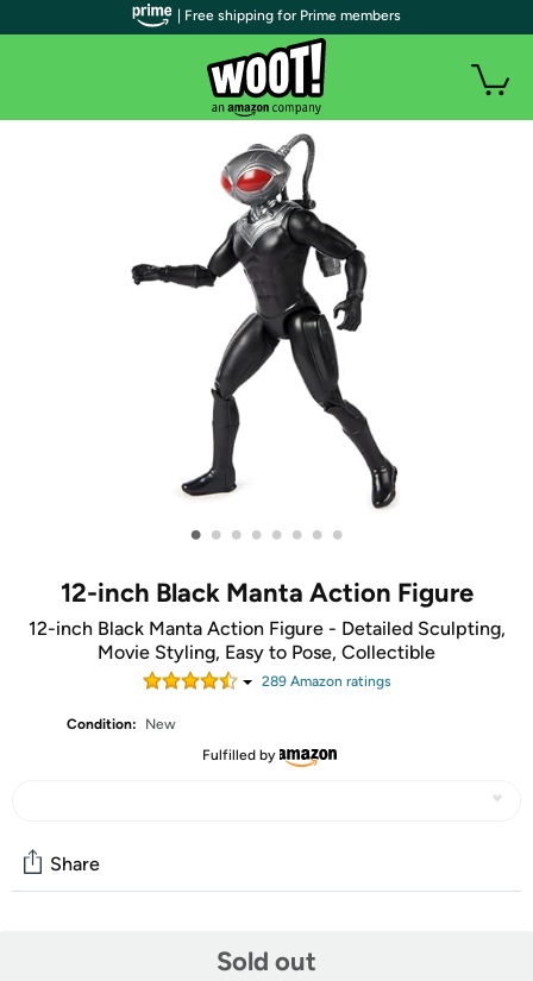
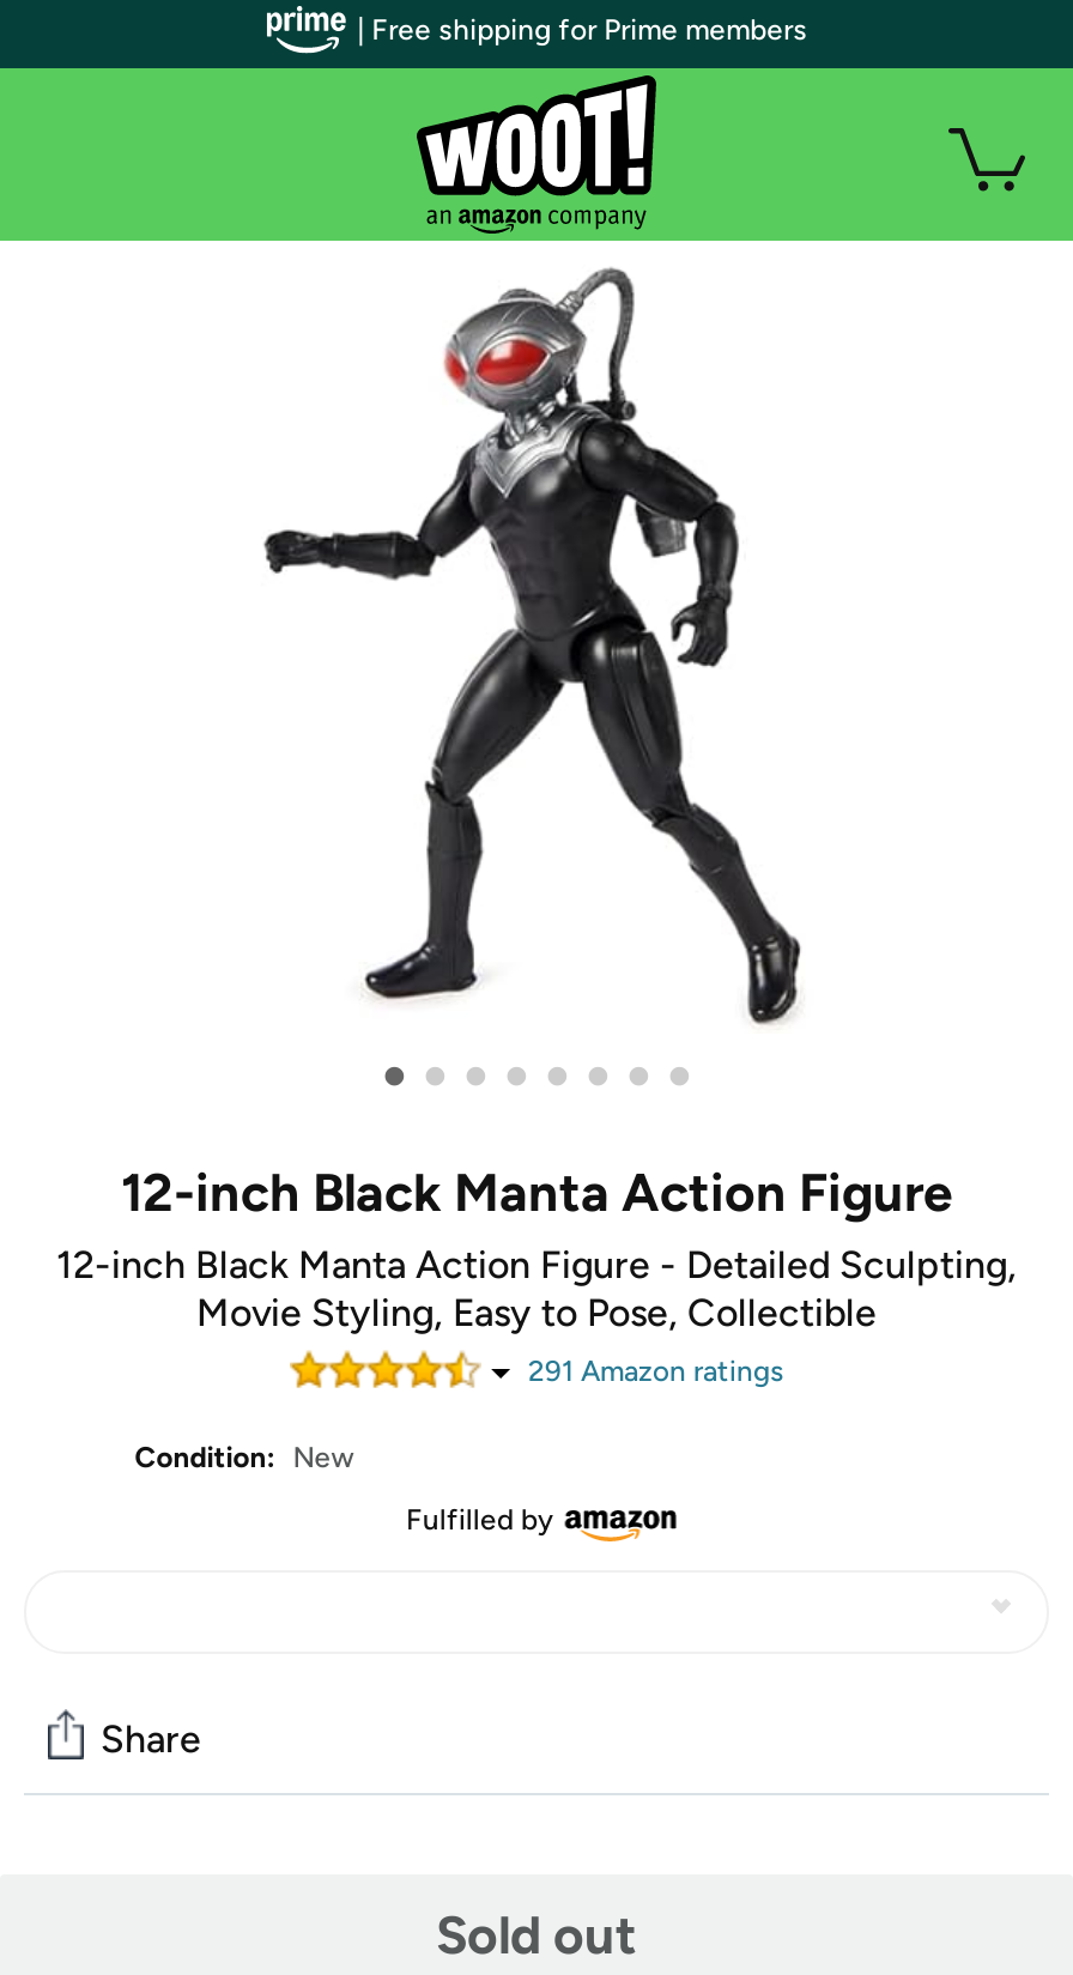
[261,673,391,690] 289 Amazon ratings -> [528,1355,784,1388] 291 Amazon ratings

